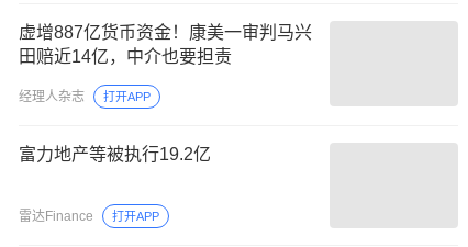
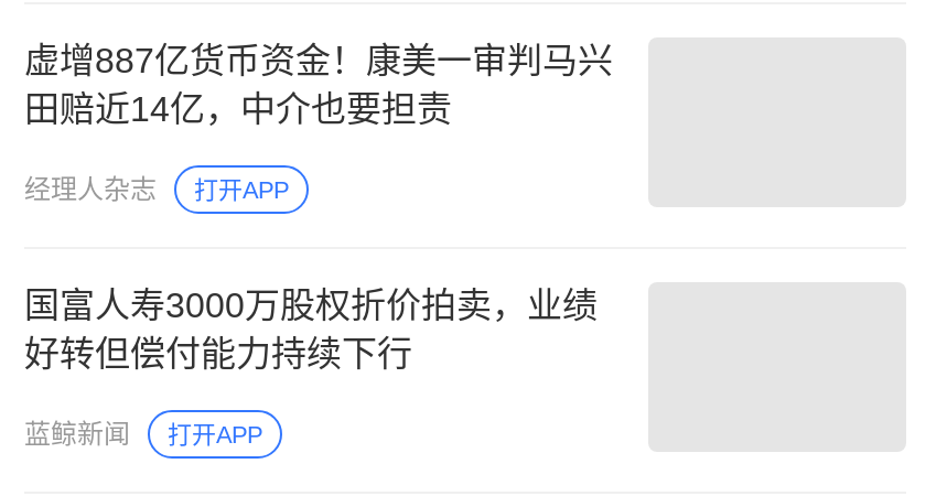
[19,145,211,164] 富力地产等被执行19.2亿 -> [24,285,598,371] 国富人寿3000万股权折价拍卖，业绩 | 好转但偿付能力持续下行
[19,208,93,224] 雷达Finance -> [24,418,130,449] 蓝鲸新闻

